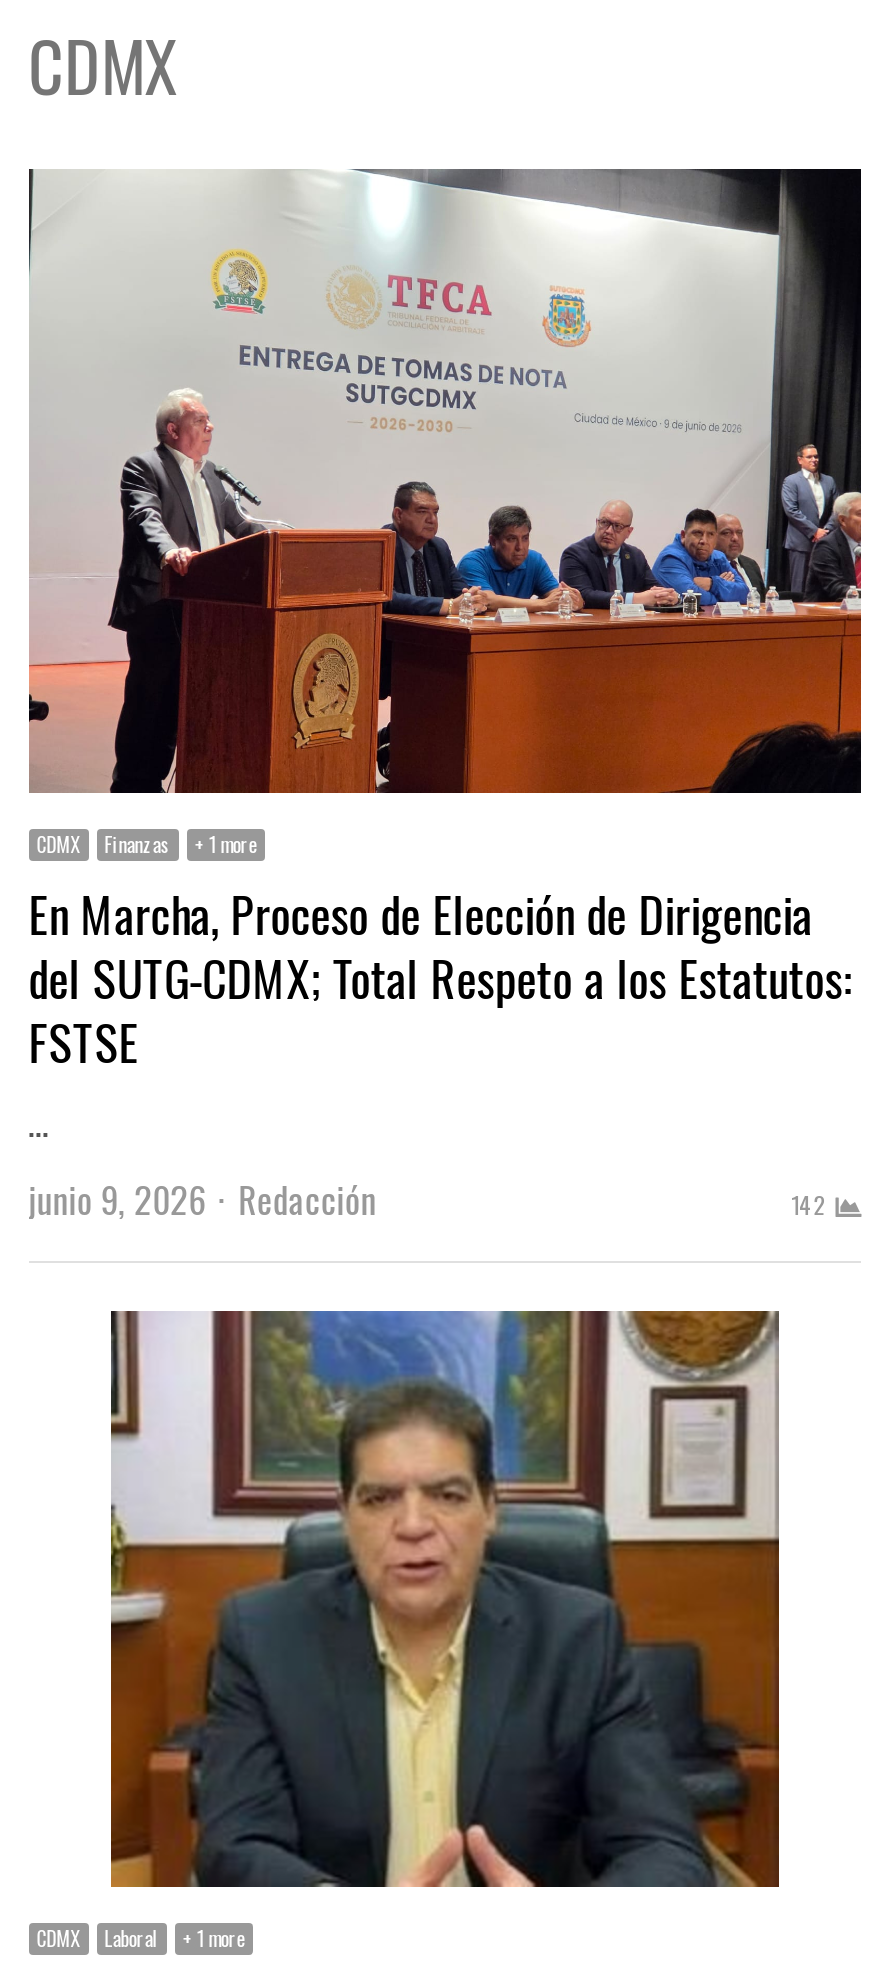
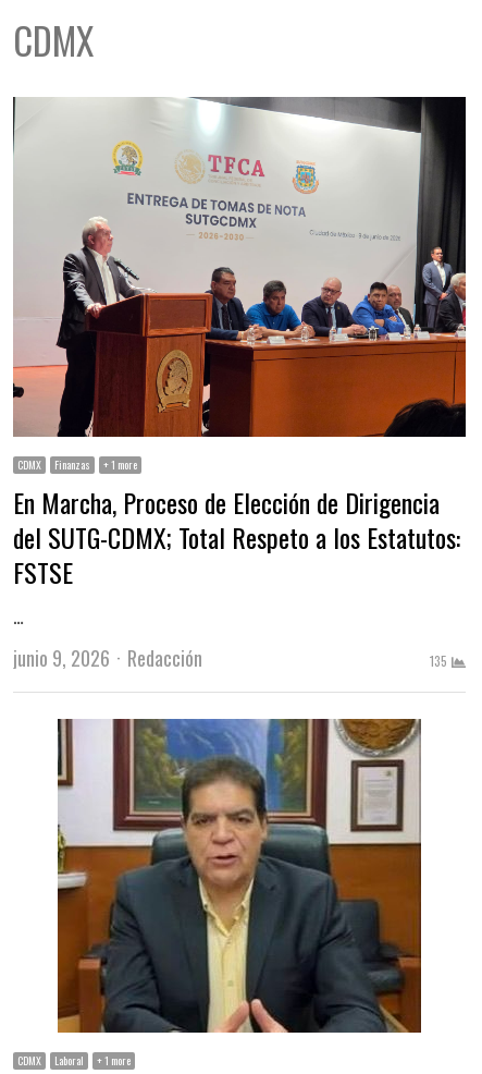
[792,1188,828,1222] 142 -> [430,652,448,670] 135

